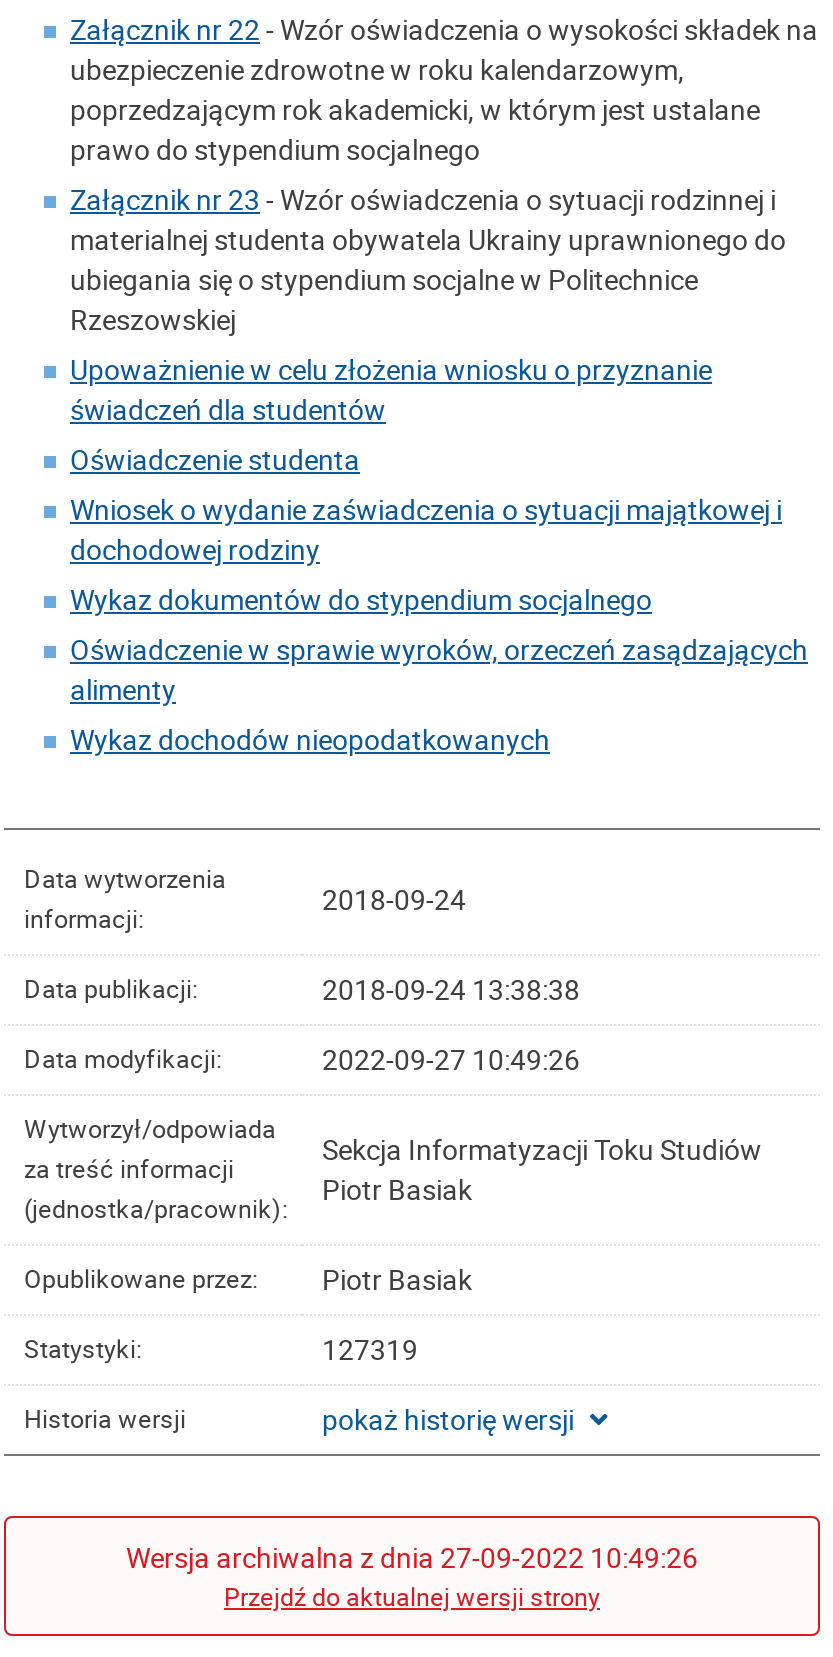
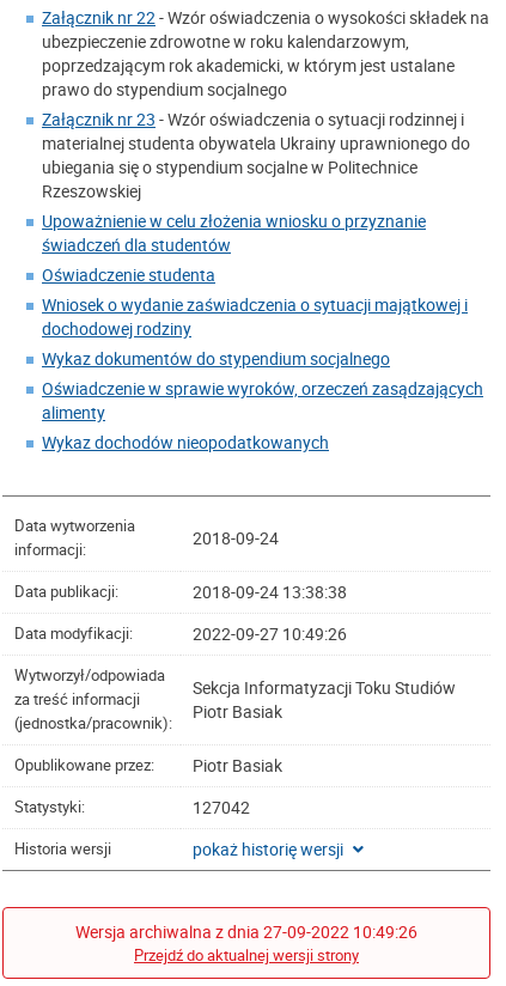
[322,1330,418,1368] 127319 -> [193,796,250,818] 127042

